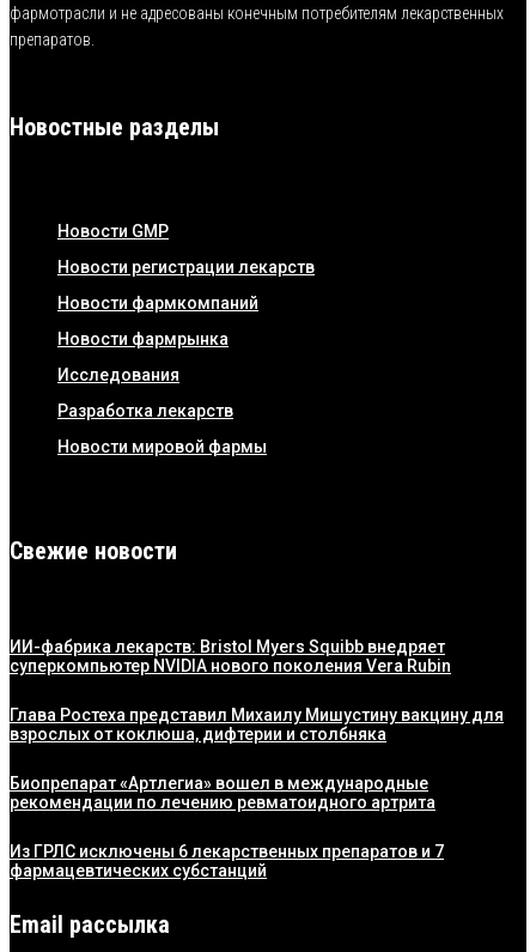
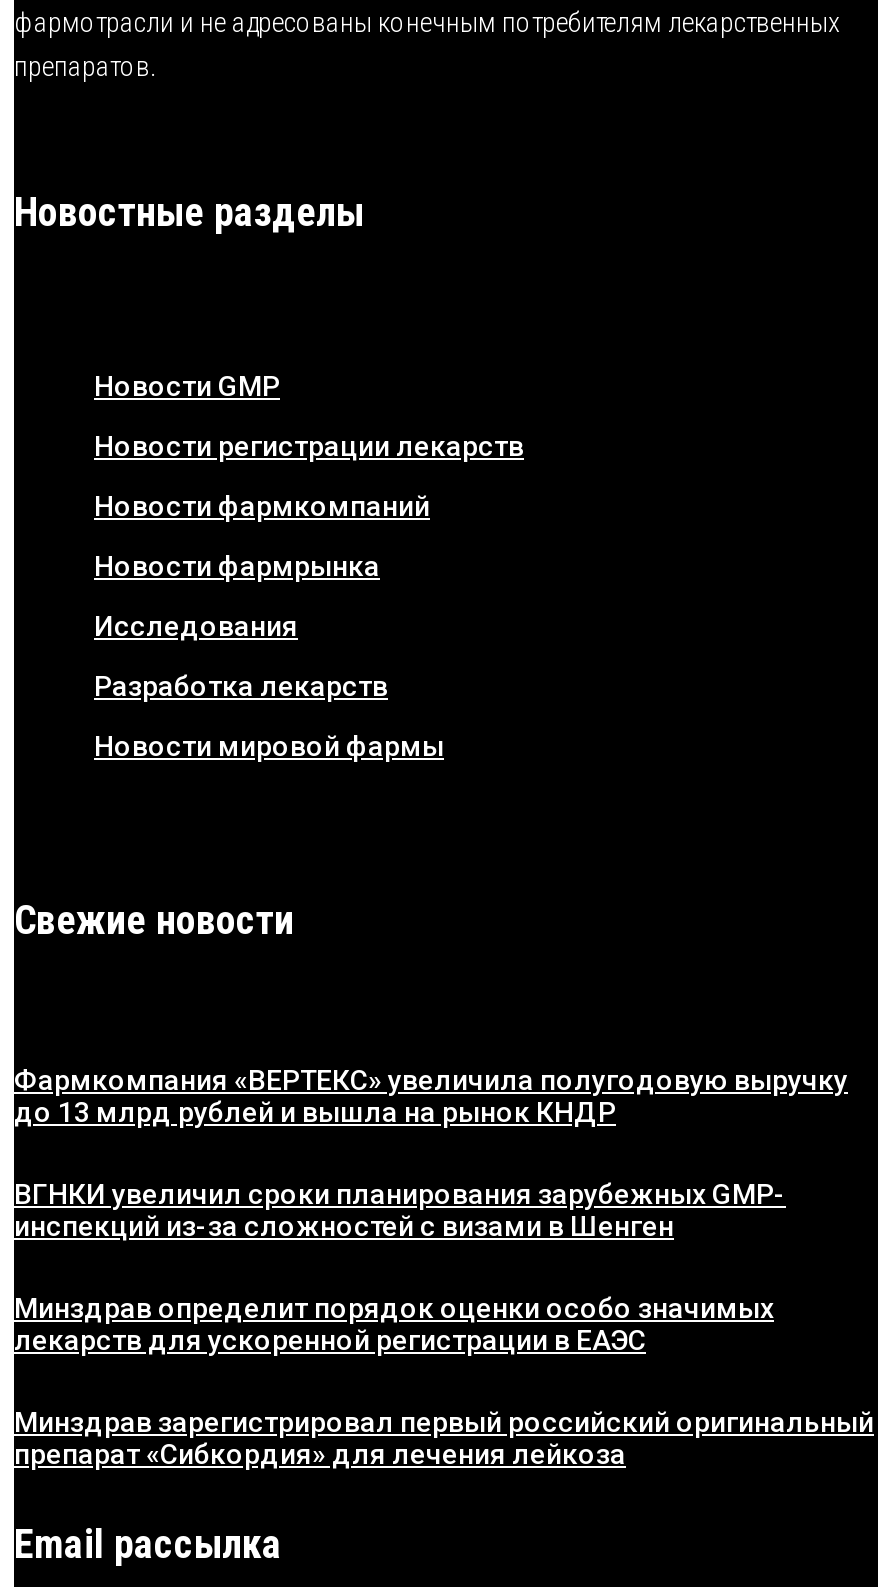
[10,637,451,675] ИИ-фабрика лекарств: Bristol Myers Squibb внедряет | суперкомпьютер NVIDIA нового поколения Vera Rubin -> [14,1064,848,1128] Фармкомпания «ВЕРТЕКС» увеличила полугодовую выручку | до 13 млрд рублей и вышла на рынок КНДР
[10,705,504,744] Глава Ростеха представил Михаилу Мишустину вакцину для | взрослых от коклюша, дифтерии и столбняка -> [14,1178,786,1242] ВГНКИ увеличил сроки планирования зарубежных GMP- | инспекций из-за сложностей с визами в Шенген
[10,774,435,812] Биопрепарат «Артлегиа» вошел в международные | рекомендации по лечению ревматоидного артрита -> [14,1292,774,1356] Минздрав определит порядок оценки особо значимых | лекарств для ускоренной регистрации в ЕАЭС
[10,842,444,880] Из ГРЛС исключены 6 лекарственных препаратов и 7 | фармацевтических субстанций -> [14,1406,874,1470] Минздрав зарегистрировал первый российский оригинальный | препарат «Сибкордия» для лечения лейкоза

